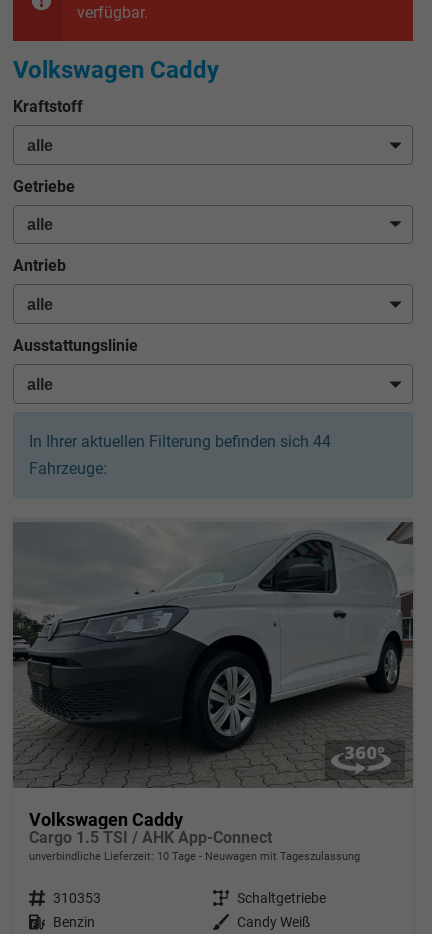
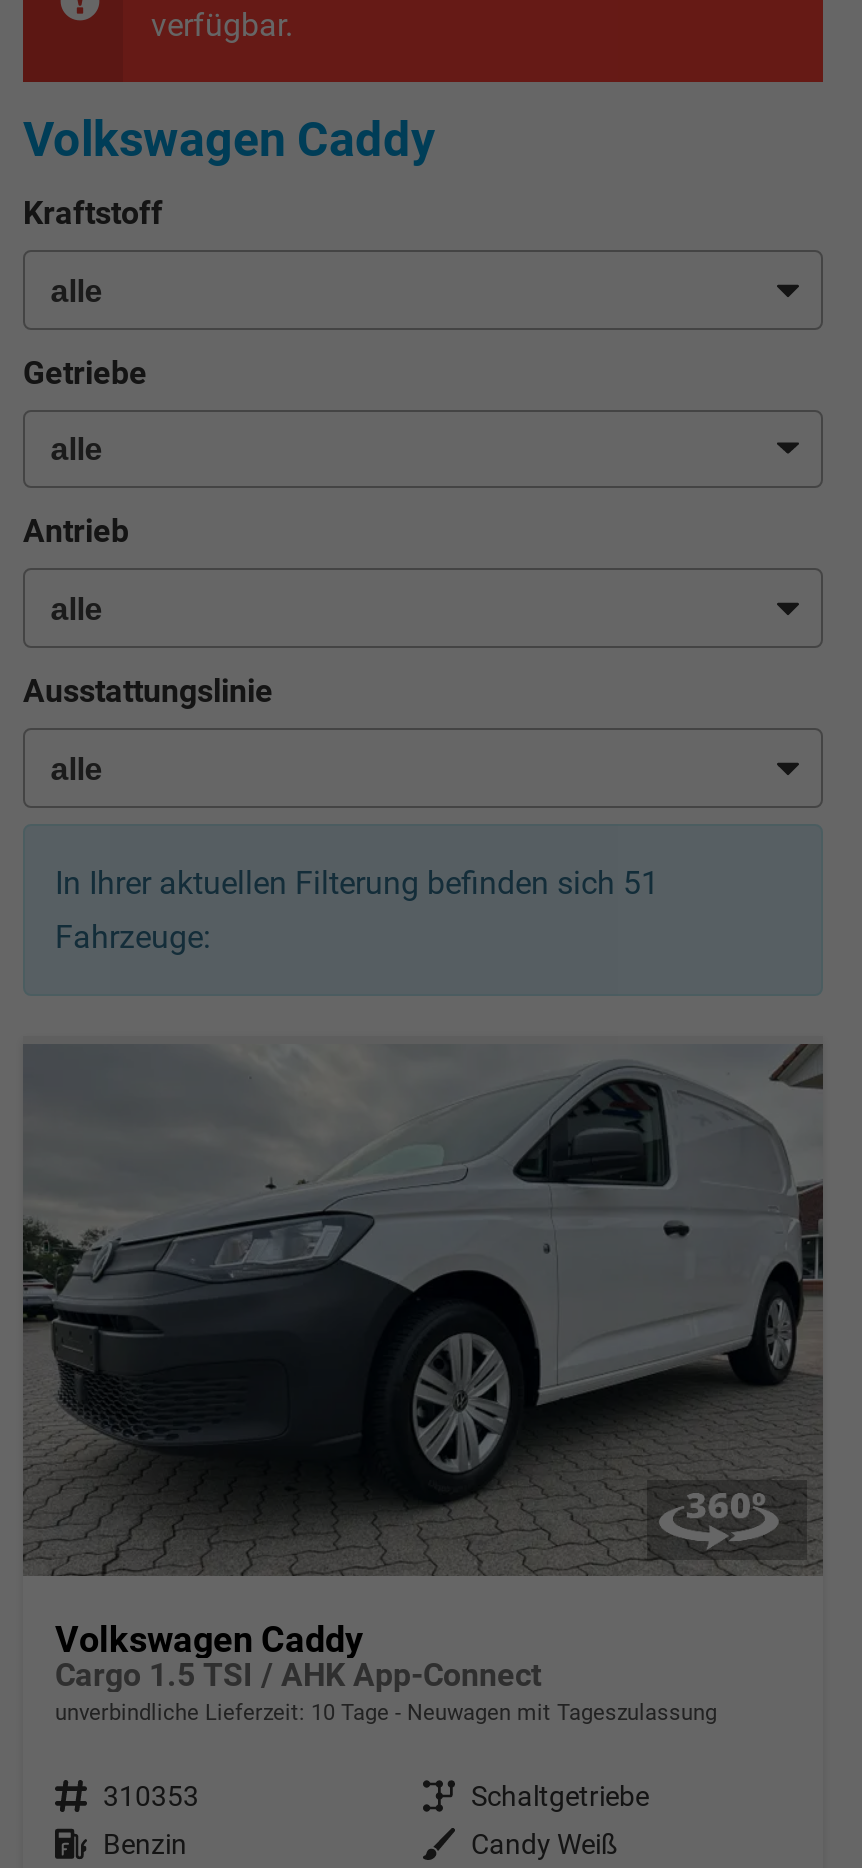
[29,431,331,450] In Ihrer aktuellen Filterung befinden sich 44 -> [55,863,659,901] In Ihrer aktuellen Filterung befinden sich 51

